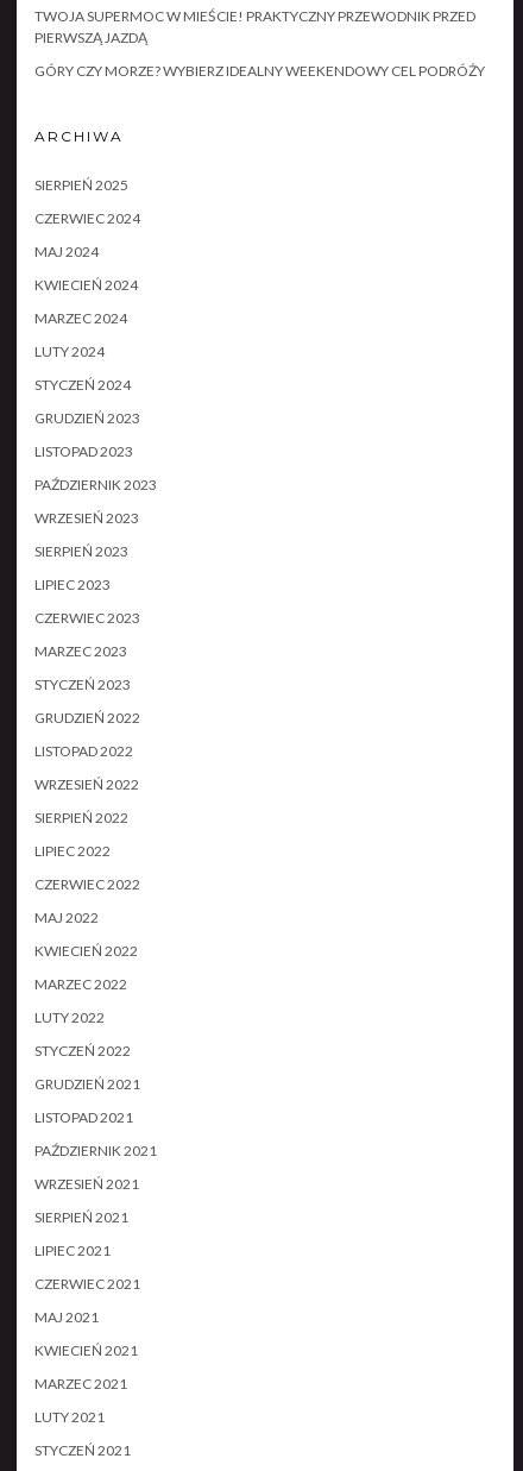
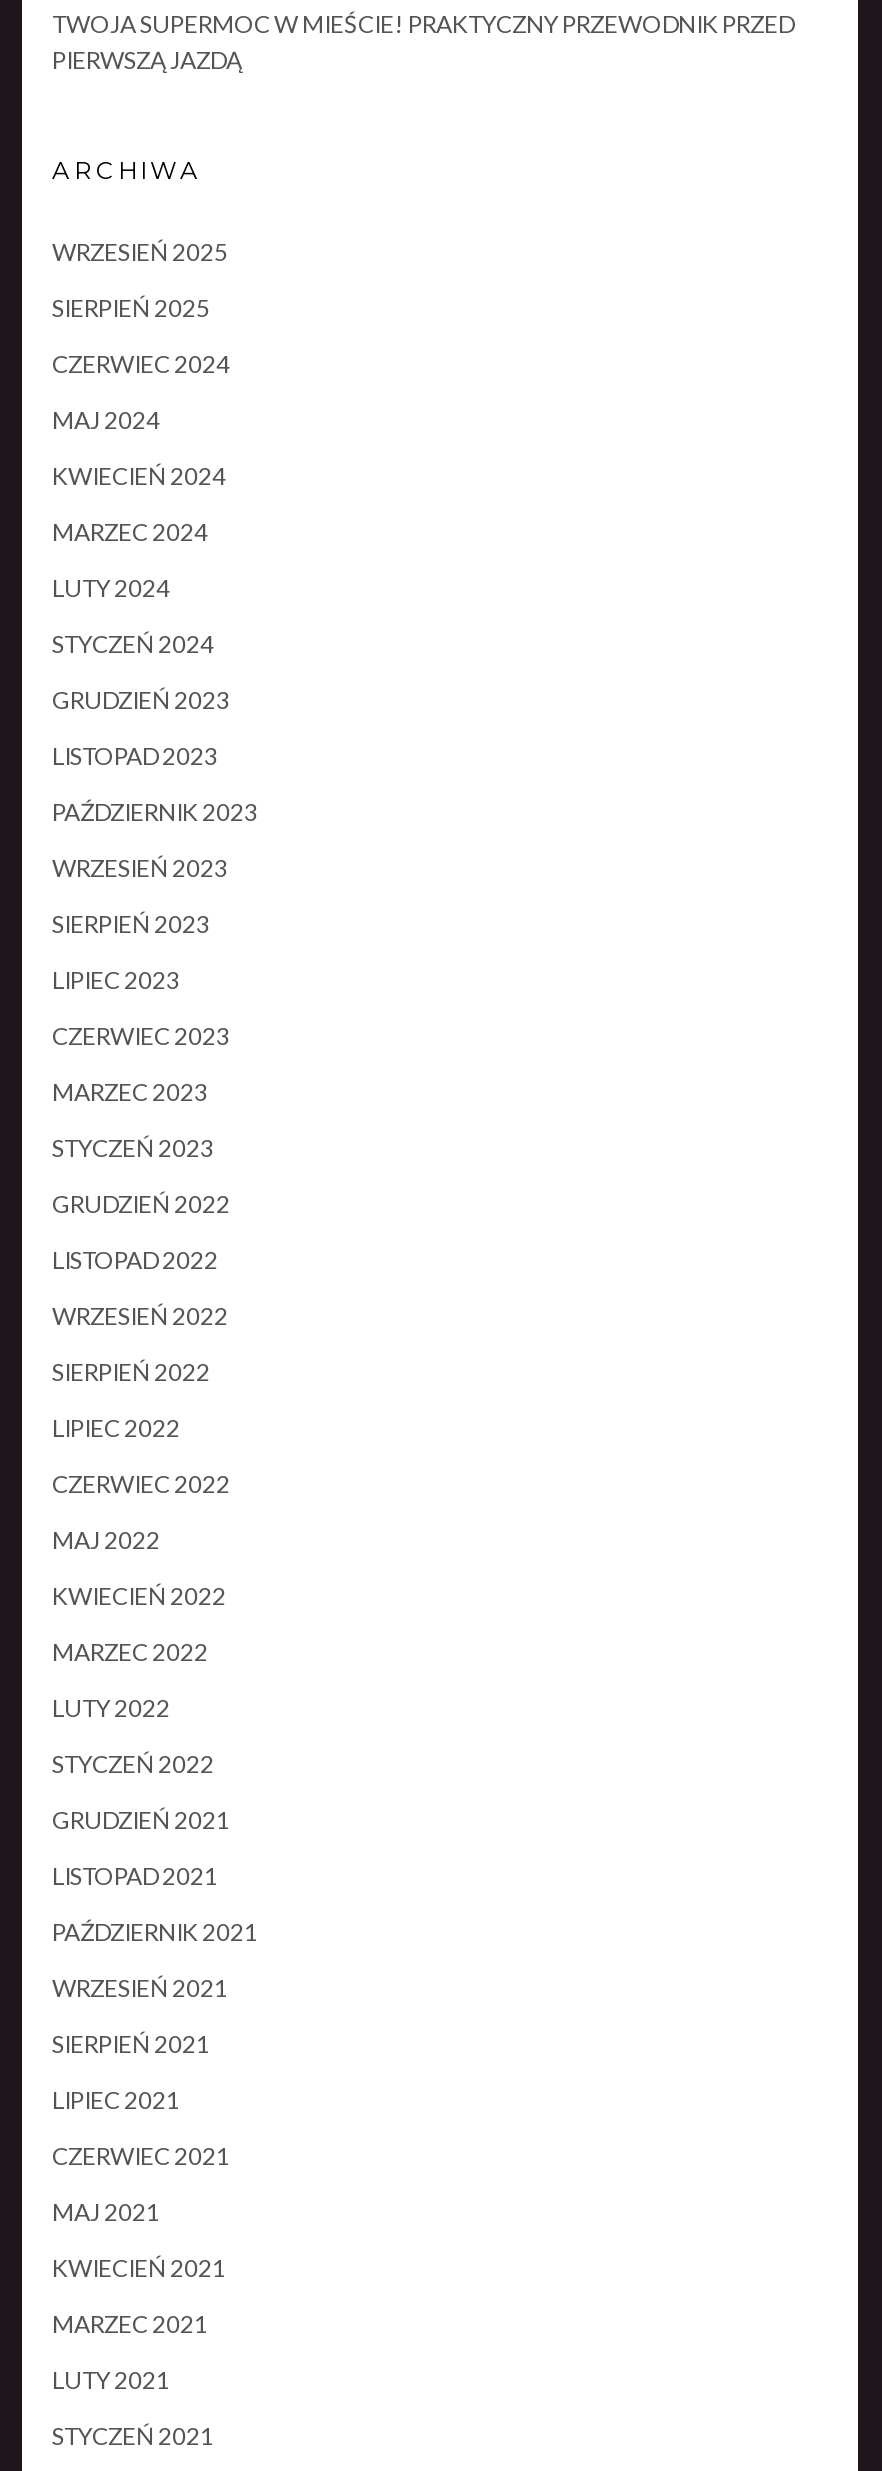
[34,62,485,80] GÓRY CZY MORZE? WYBIERZ IDEALNY WEEKENDOWY CEL PODRÓŻY -> none
moved [34,127,124,145] -> [52,155,202,185]: ARCHIWA
none -> [52,237,228,267] WRZESIEŃ 2025

